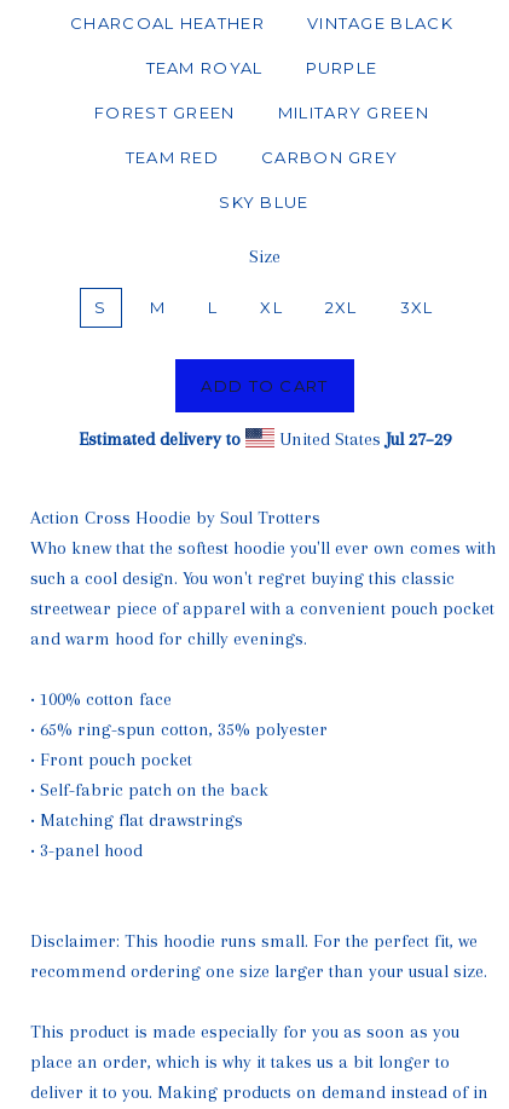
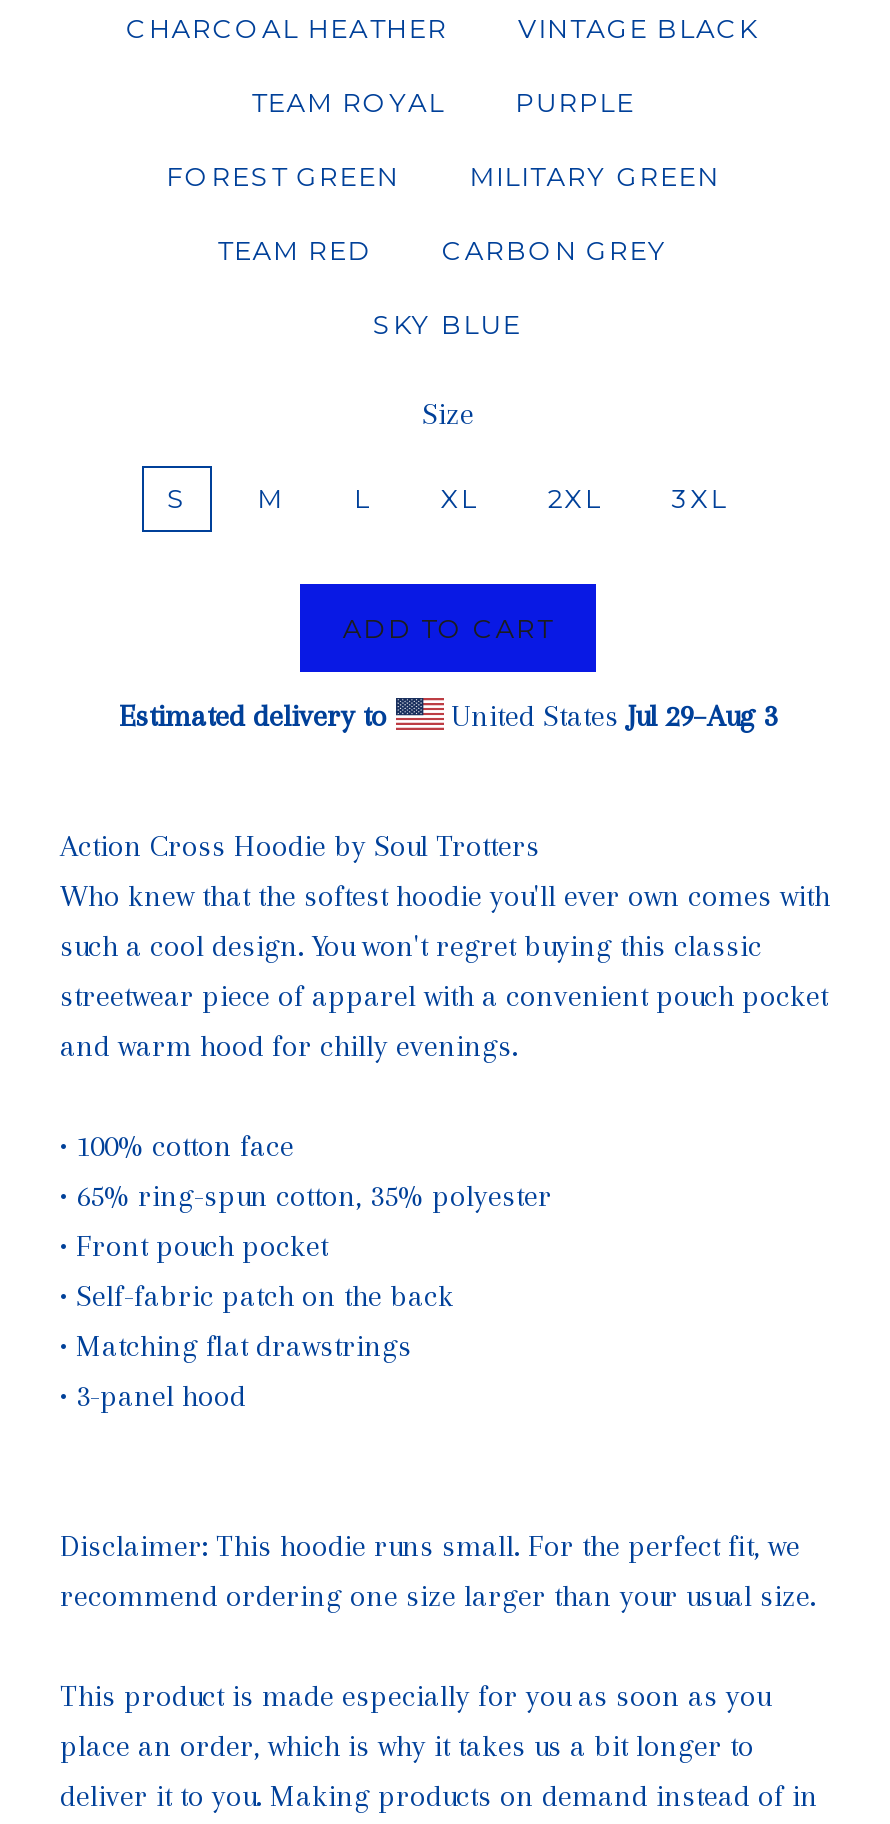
[274,428,451,450] United States Jul 27–29 -> [443,698,777,734] United States Jul 29–Aug 3

